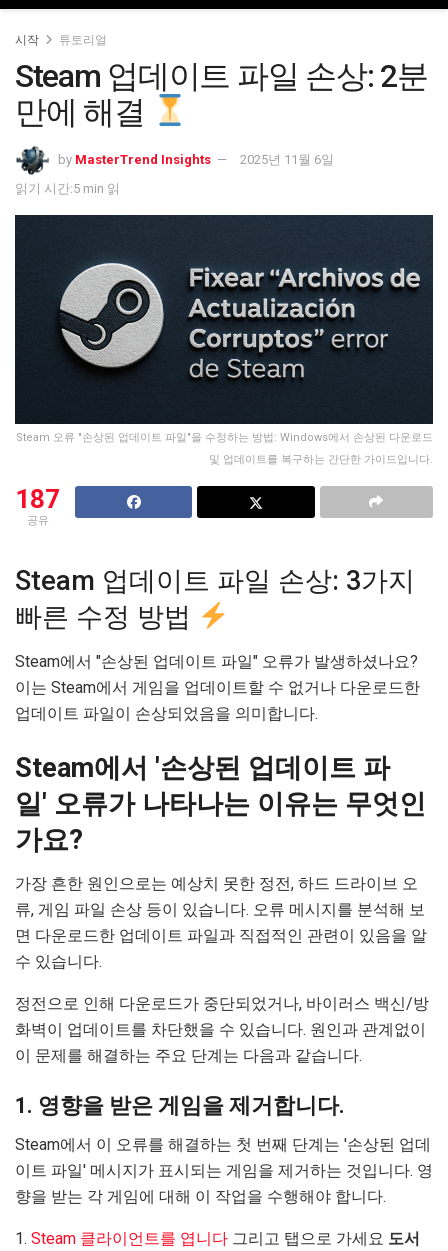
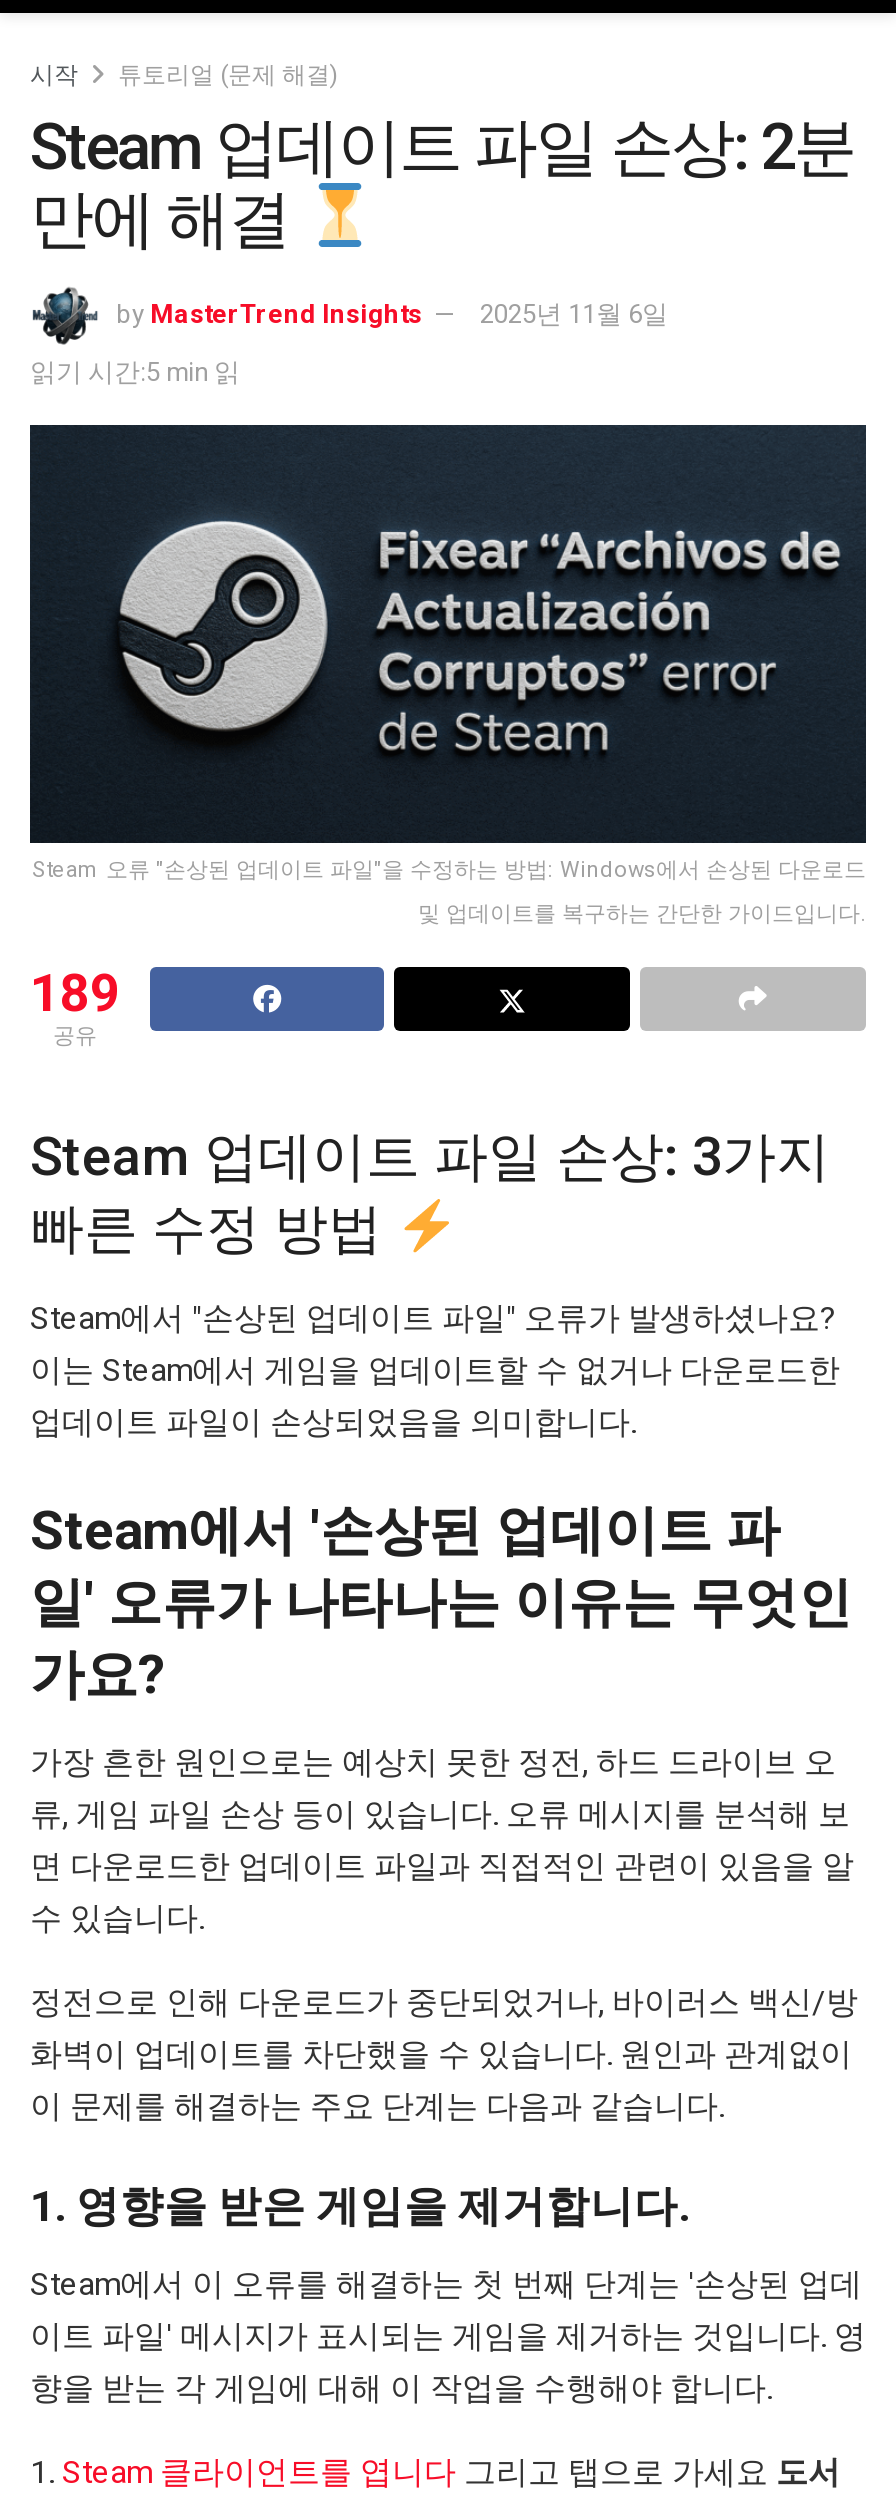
[59,33,107,47] 튜토리얼 -> [118,61,338,89] 튜토리얼 (문제 해결)
[15,484,60,514] 187 -> [30,963,120,1023] 189

